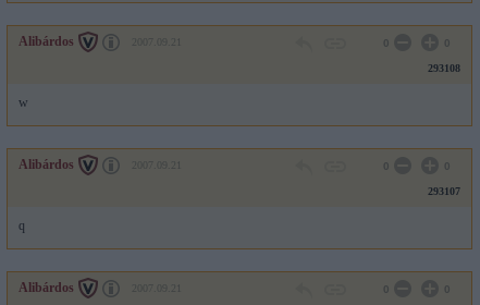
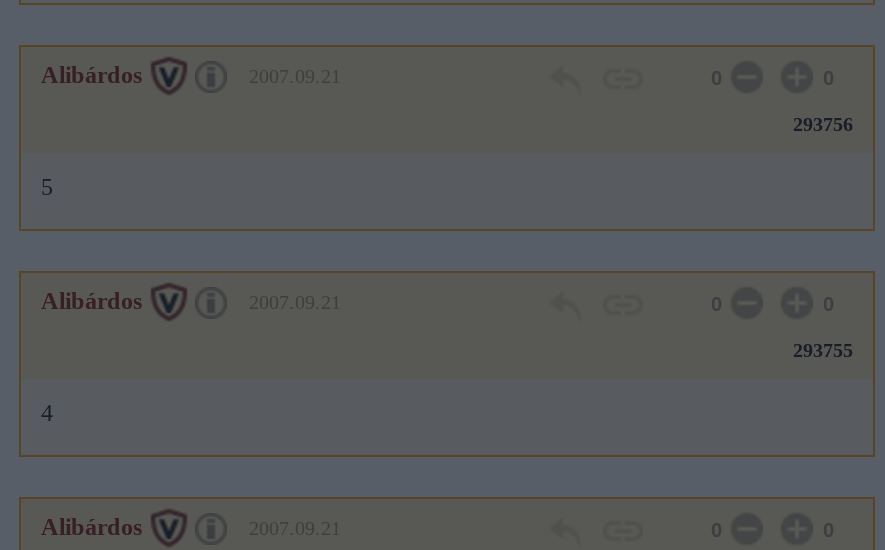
[428,62,460,74] 293108 -> [793,113,853,135] 293756
[19,95,28,110] w -> [41,173,53,201] 5
[428,185,460,197] 293107 -> [793,339,853,361] 293755
[19,218,25,233] q -> [41,399,53,427] 4

